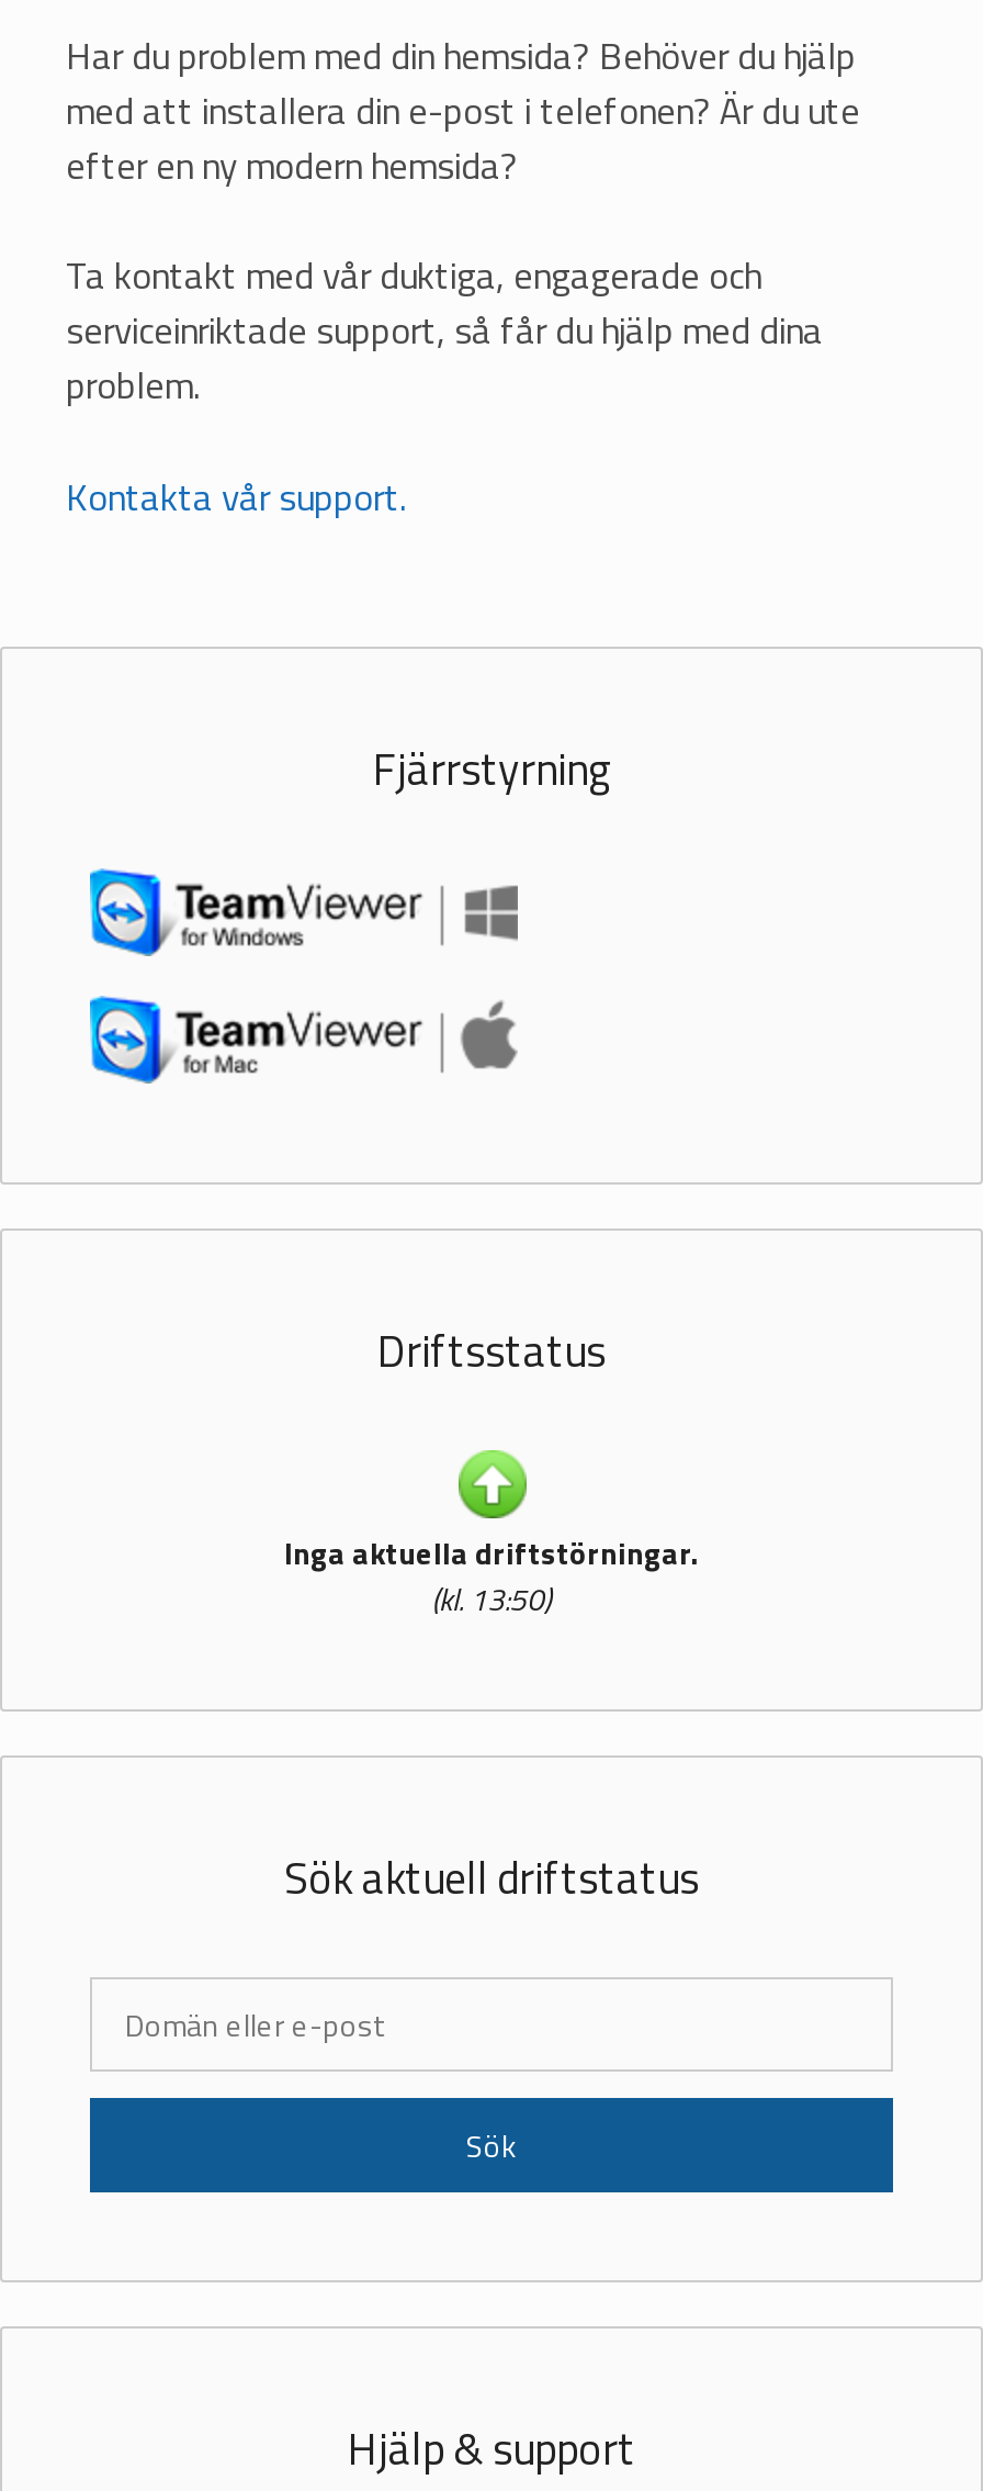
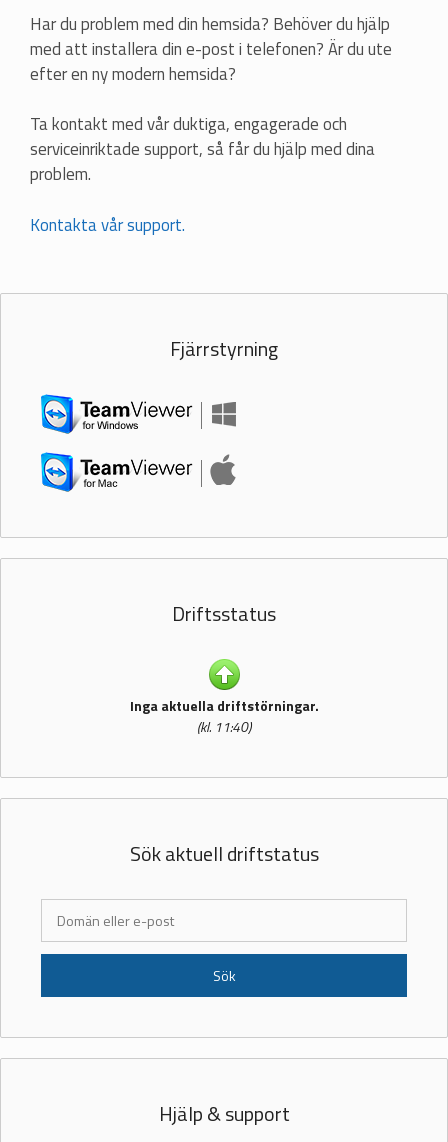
[432,1574,551,1620] (kl. 13:50) -> [197,715,251,736] (kl. 11:40)

